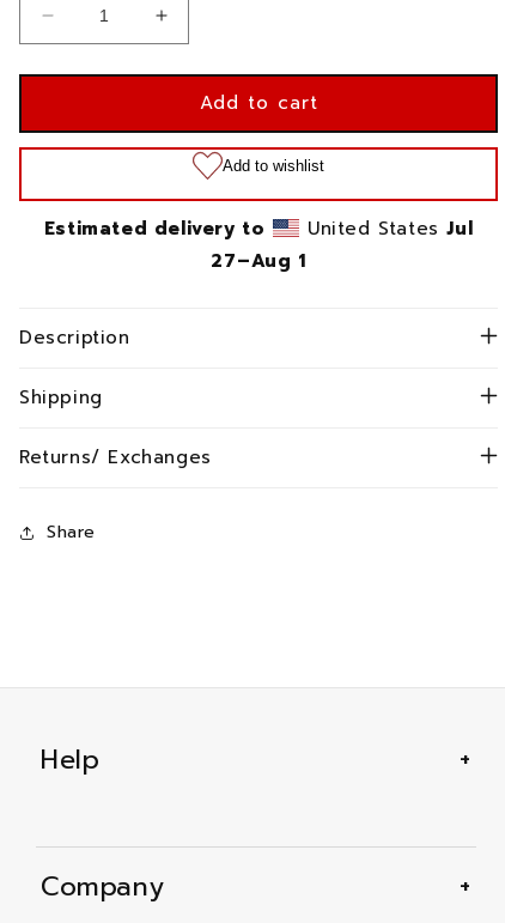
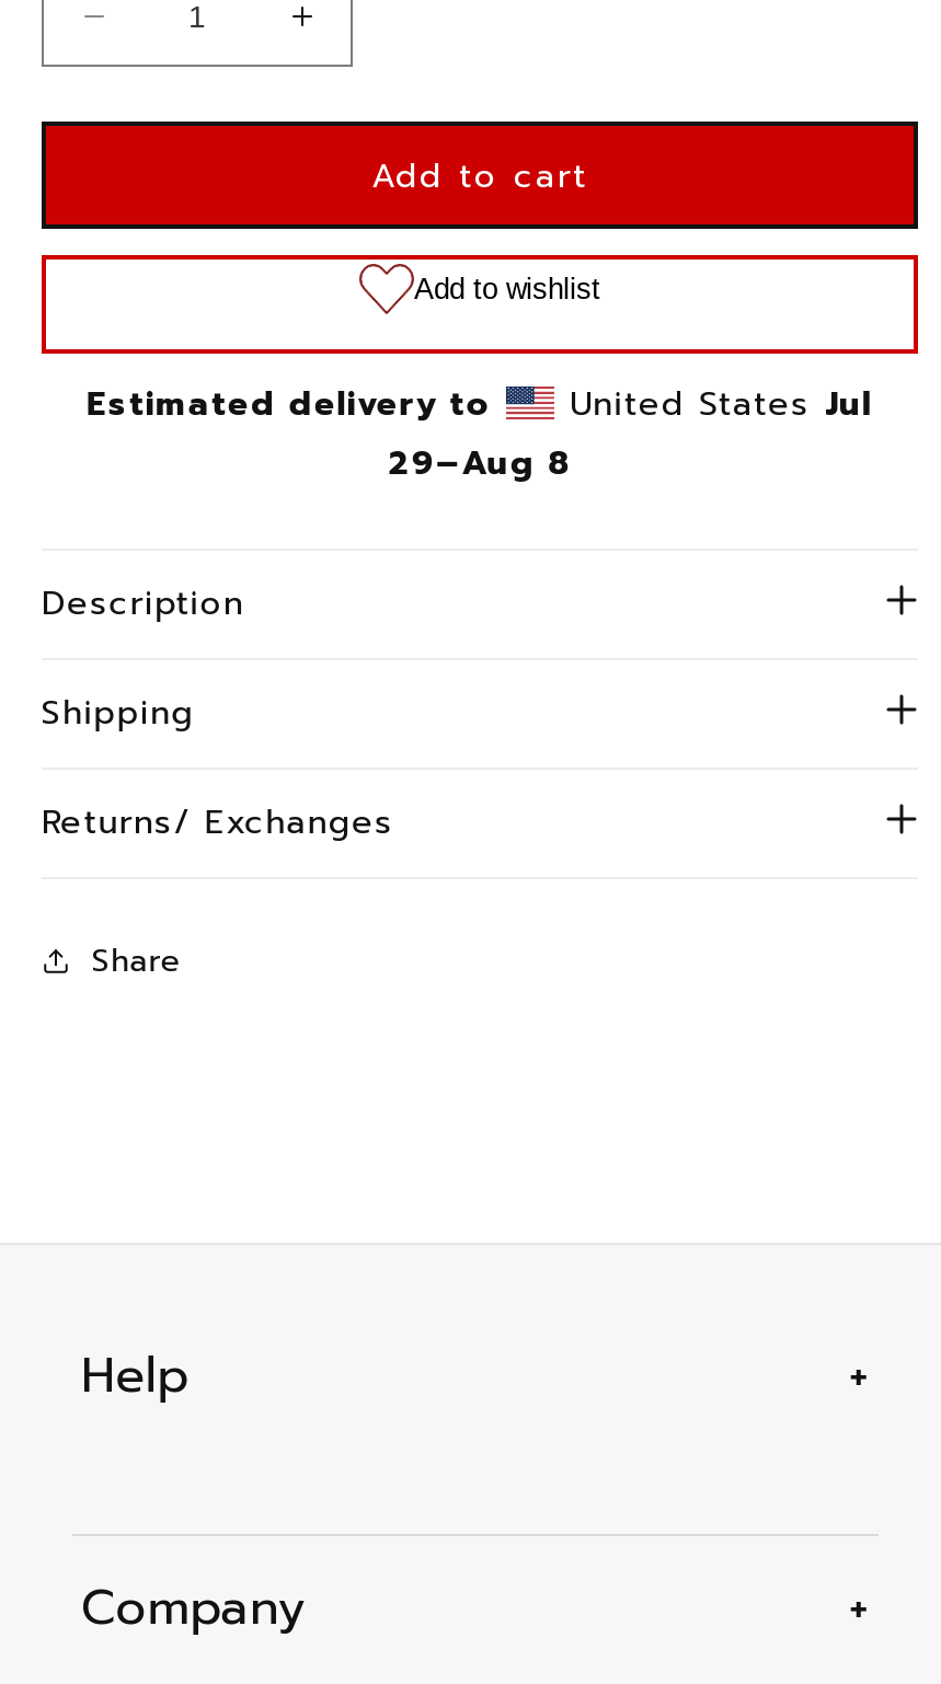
[211,248,306,274] 27–Aug 1 -> [388,440,571,488] 29–Aug 8

